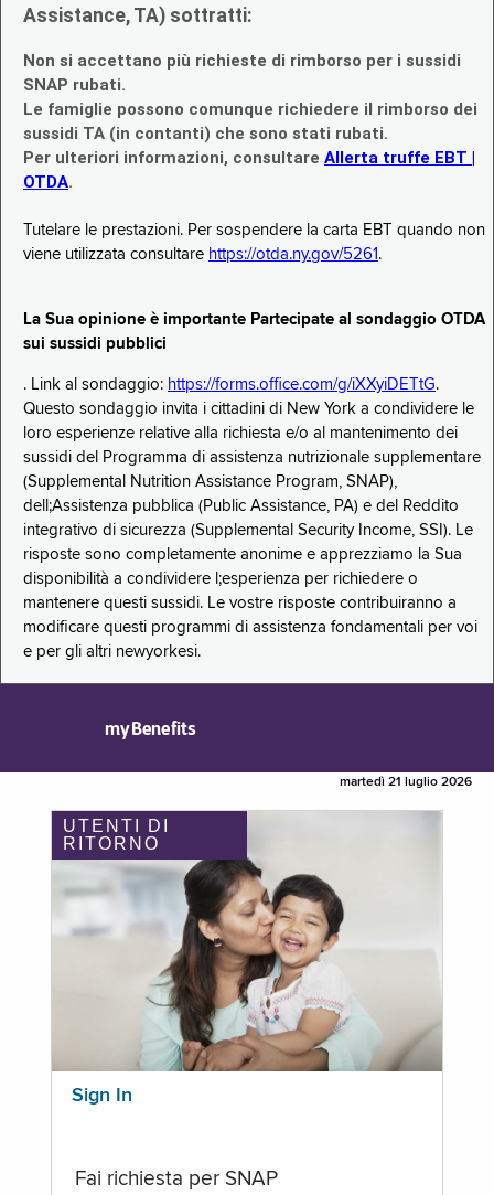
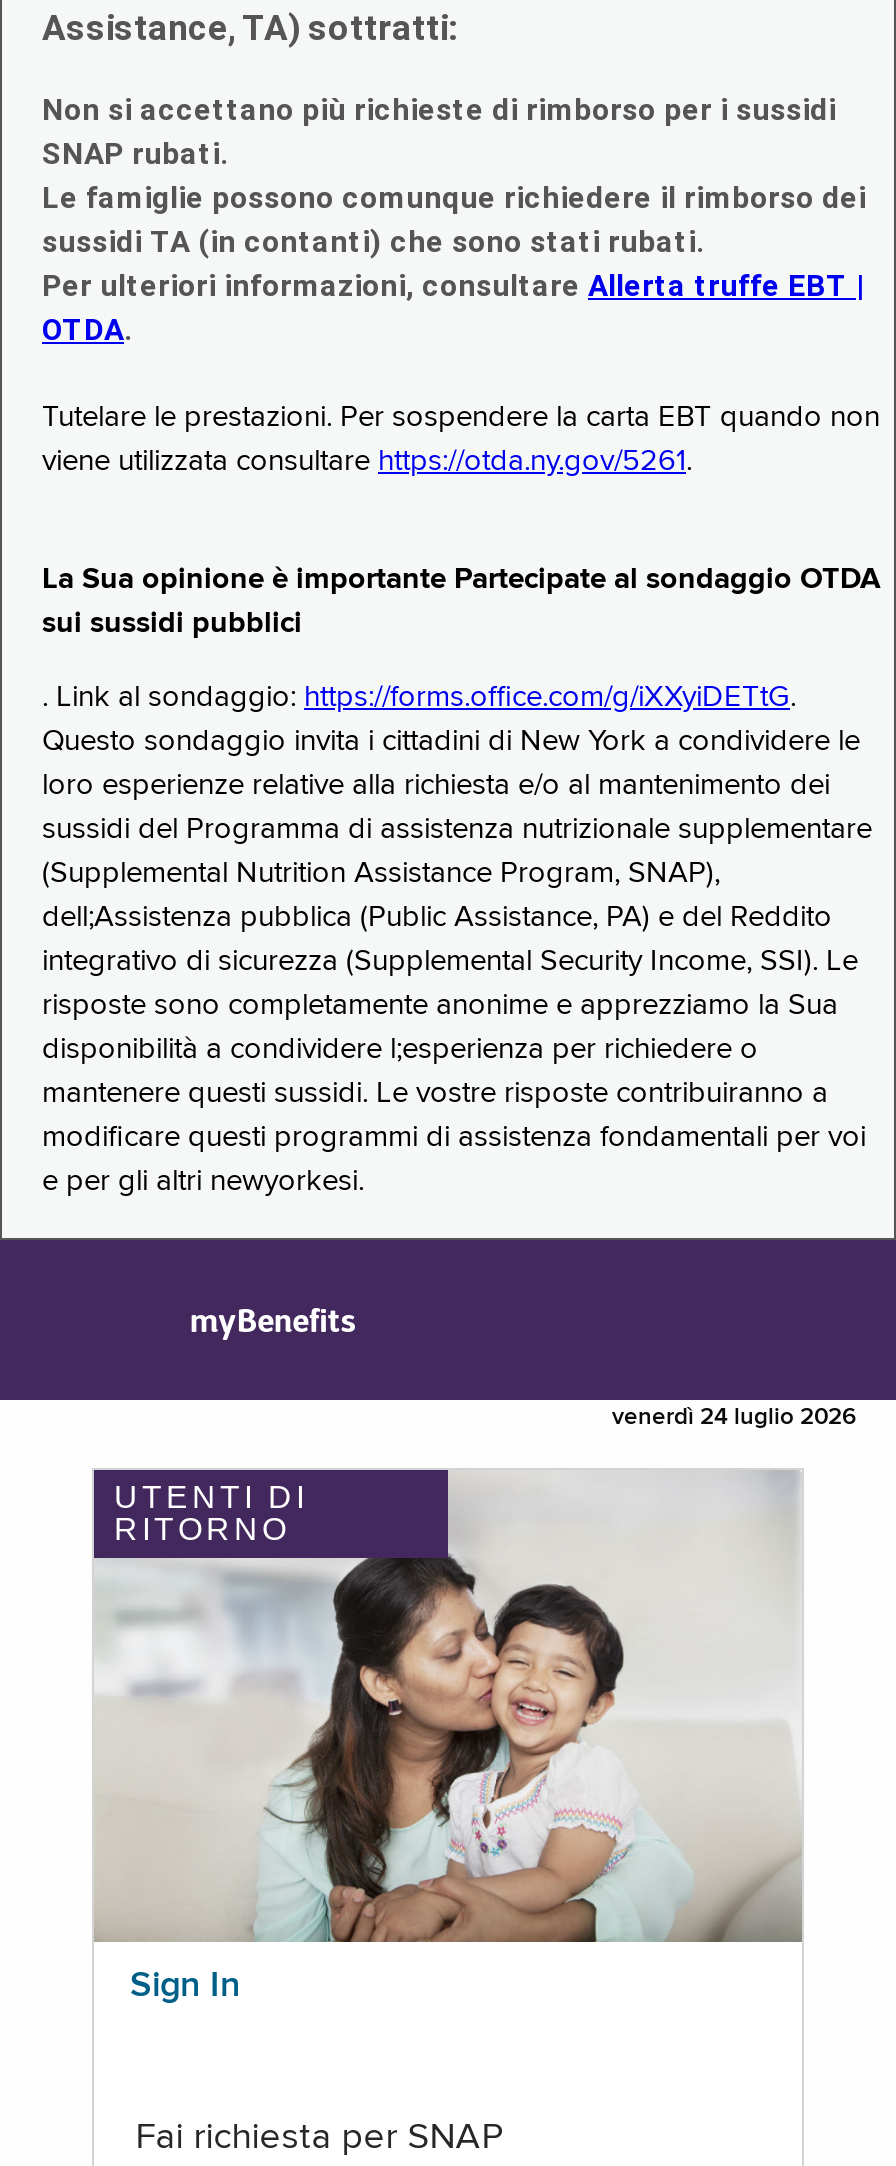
[340,776,472,789] martedì 21 luglio 2026 -> [612,1406,856,1430] venerdì 24 luglio 2026

